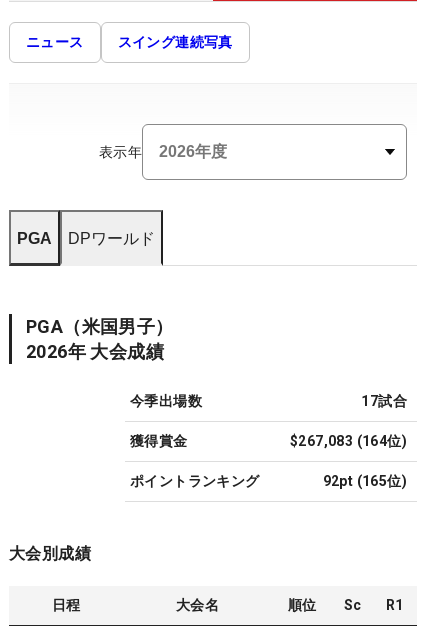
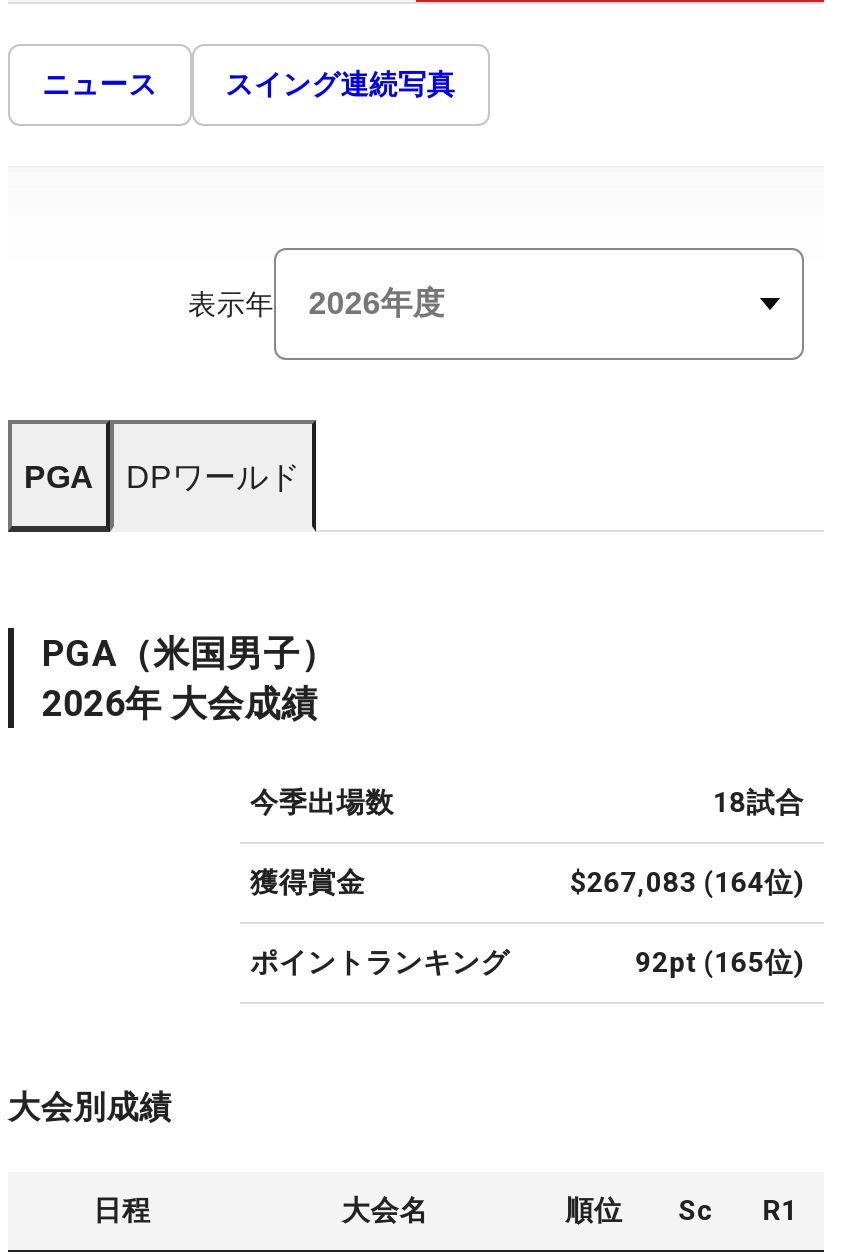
[361,393,407,409] 17試合 -> [713,786,804,818] 18試合

